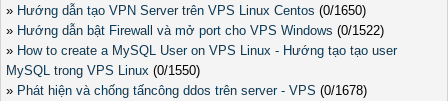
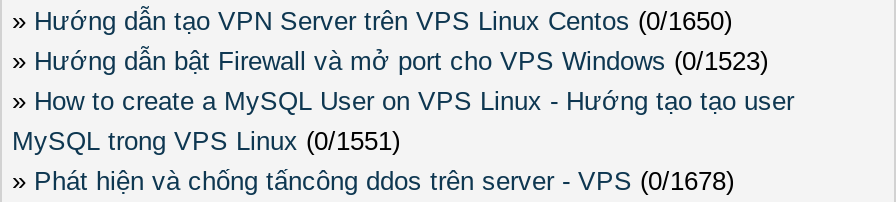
[6,23,384,38] » Hướng dẫn bật Firewall và mở port cho VPS Windows (0/1522) -> [12,46,768,76] » Hướng dẫn bật Firewall và mở port cho VPS Windows (0/1523)
[6,63,200,78] MySQL trong VPS Linux (0/1550) -> [12,126,400,156] MySQL trong VPS Linux (0/1551)

